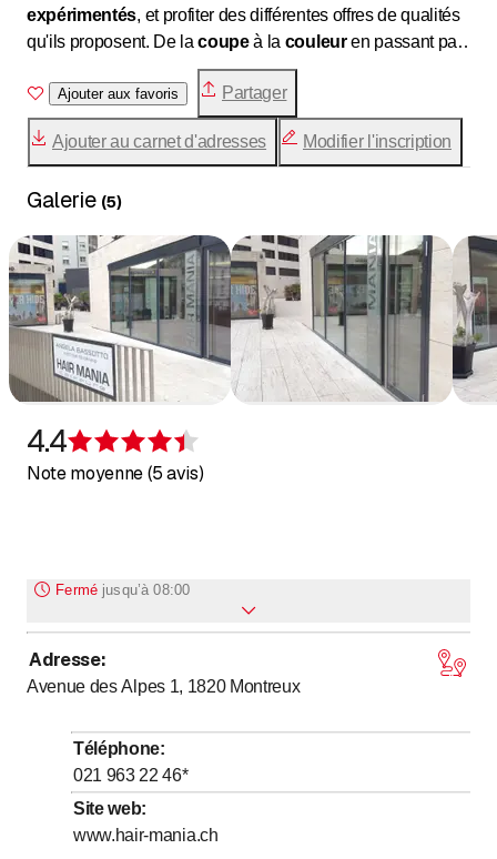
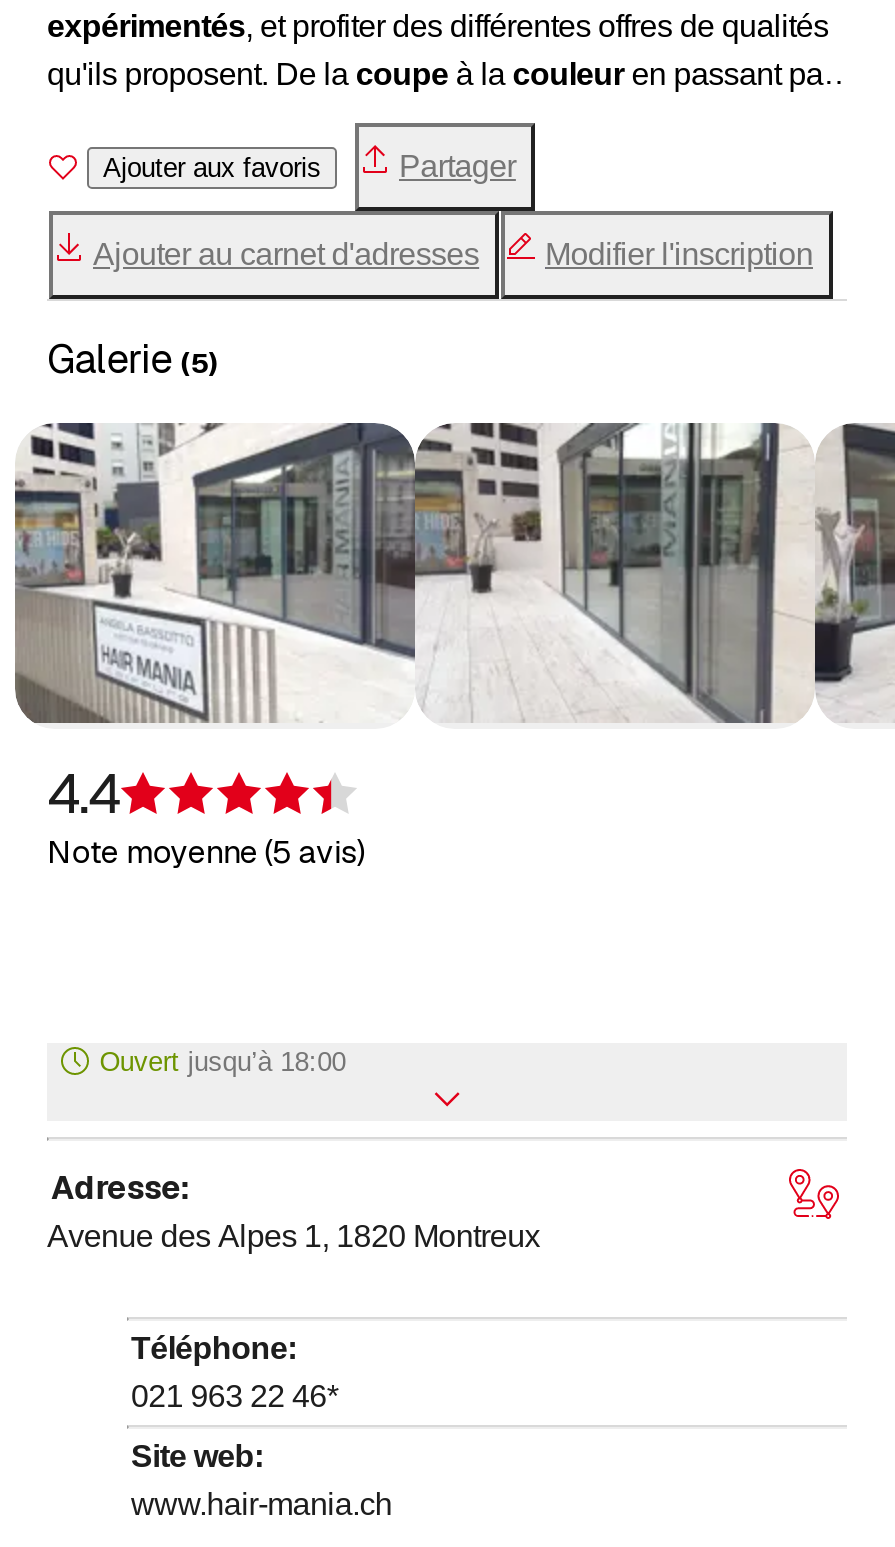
[56,581,190,598] Fermé jusqu’à 08:00 -> [99,1047,346,1077] Ouvert jusqu’à 18:00

